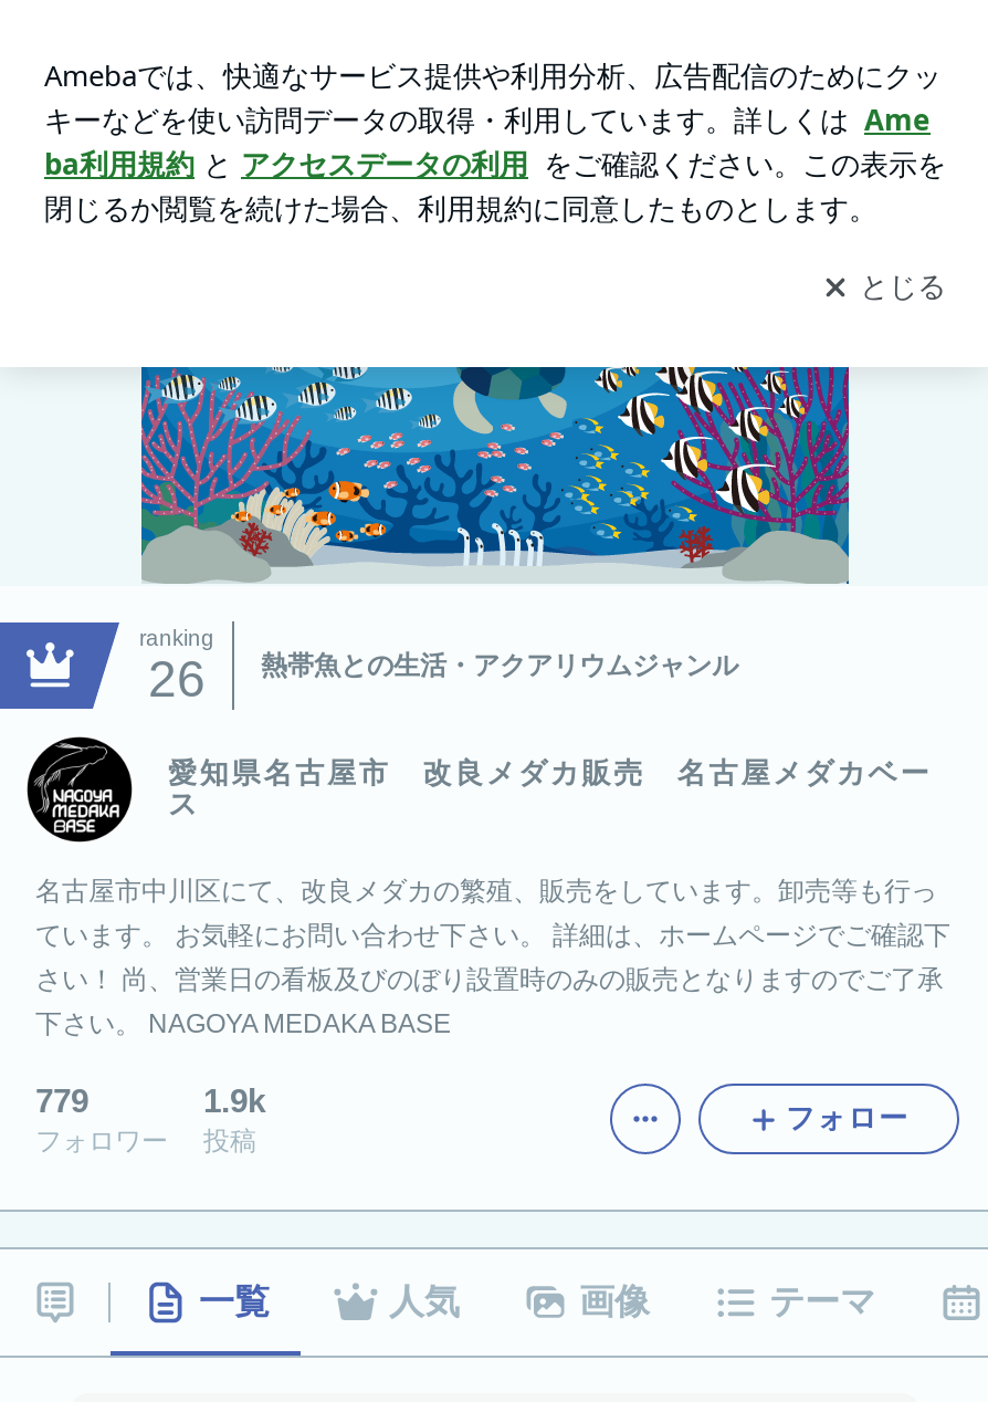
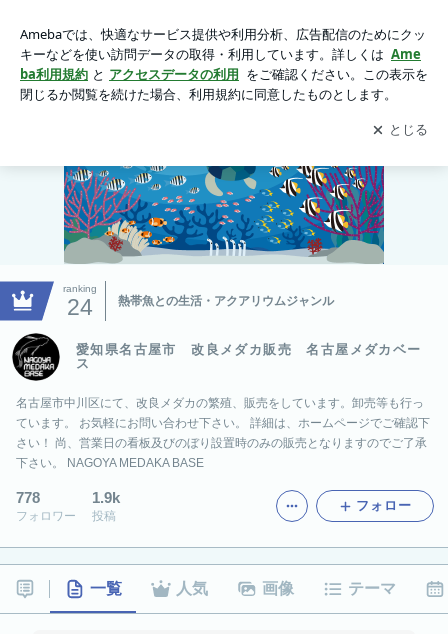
[148,649,738,707] 26 熱帯魚との生活・アクアリウムジャンル -> [67,293,334,319] 24 熱帯魚との生活・アクアリウムジャンル
[35,1081,88,1119] 779 -> [16,489,40,506] 778

